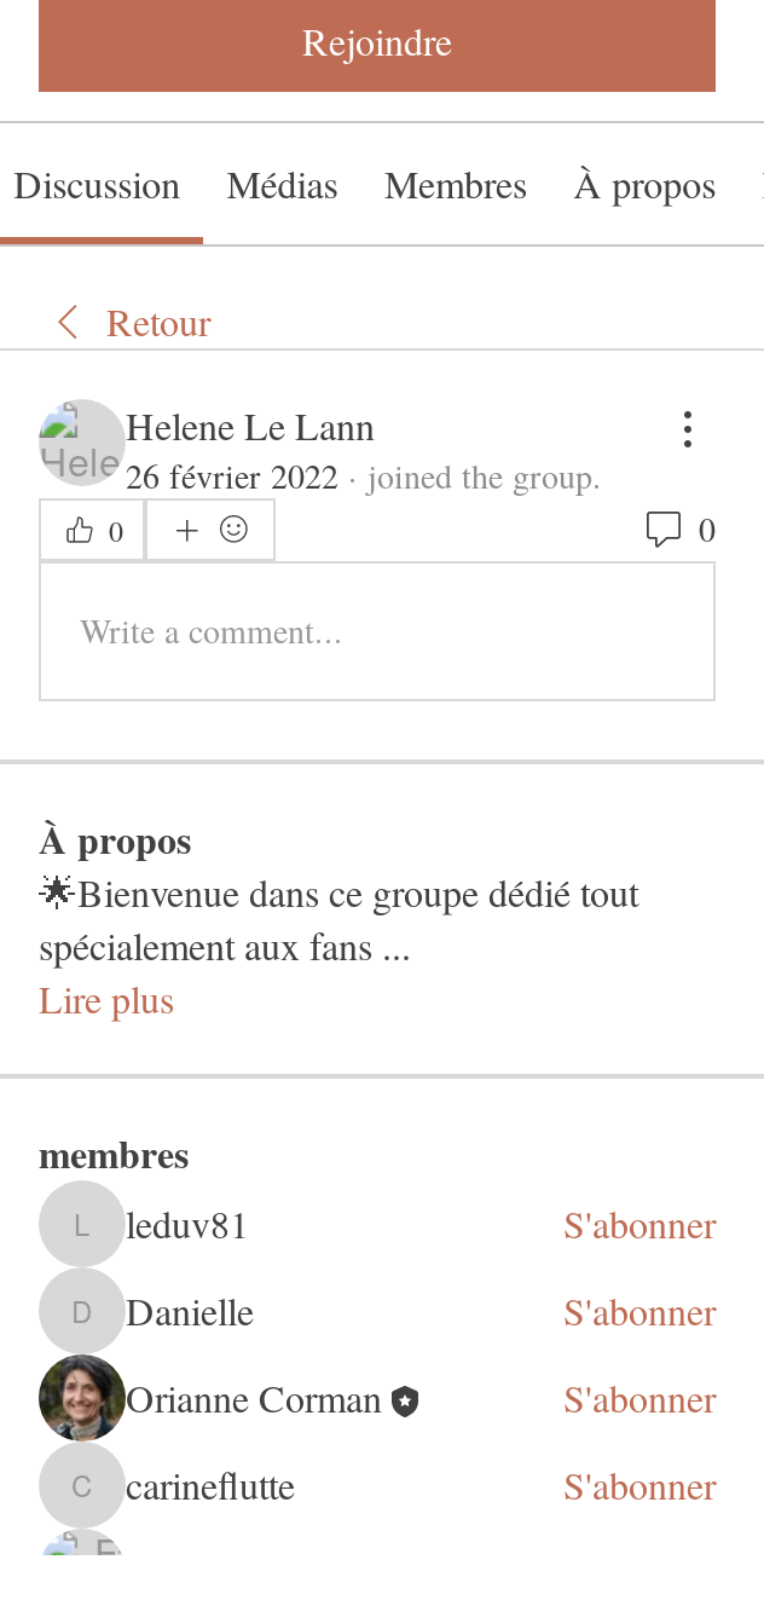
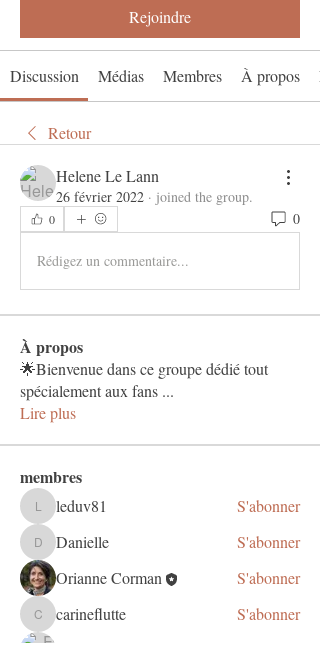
[80,607,343,653] Write a comment... -> [37,251,189,270] Rédigez un commentaire...

